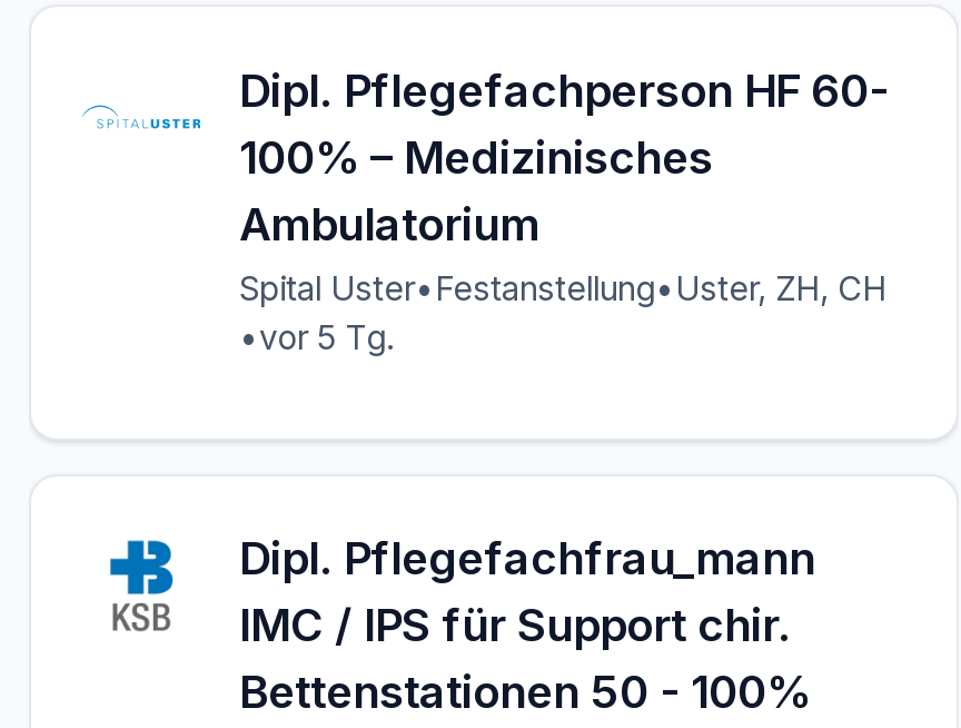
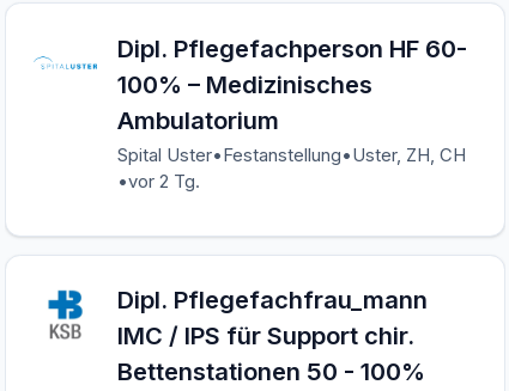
[239,317,395,359] •vor 5 Tg. -> [118,171,201,193] •vor 2 Tg.

